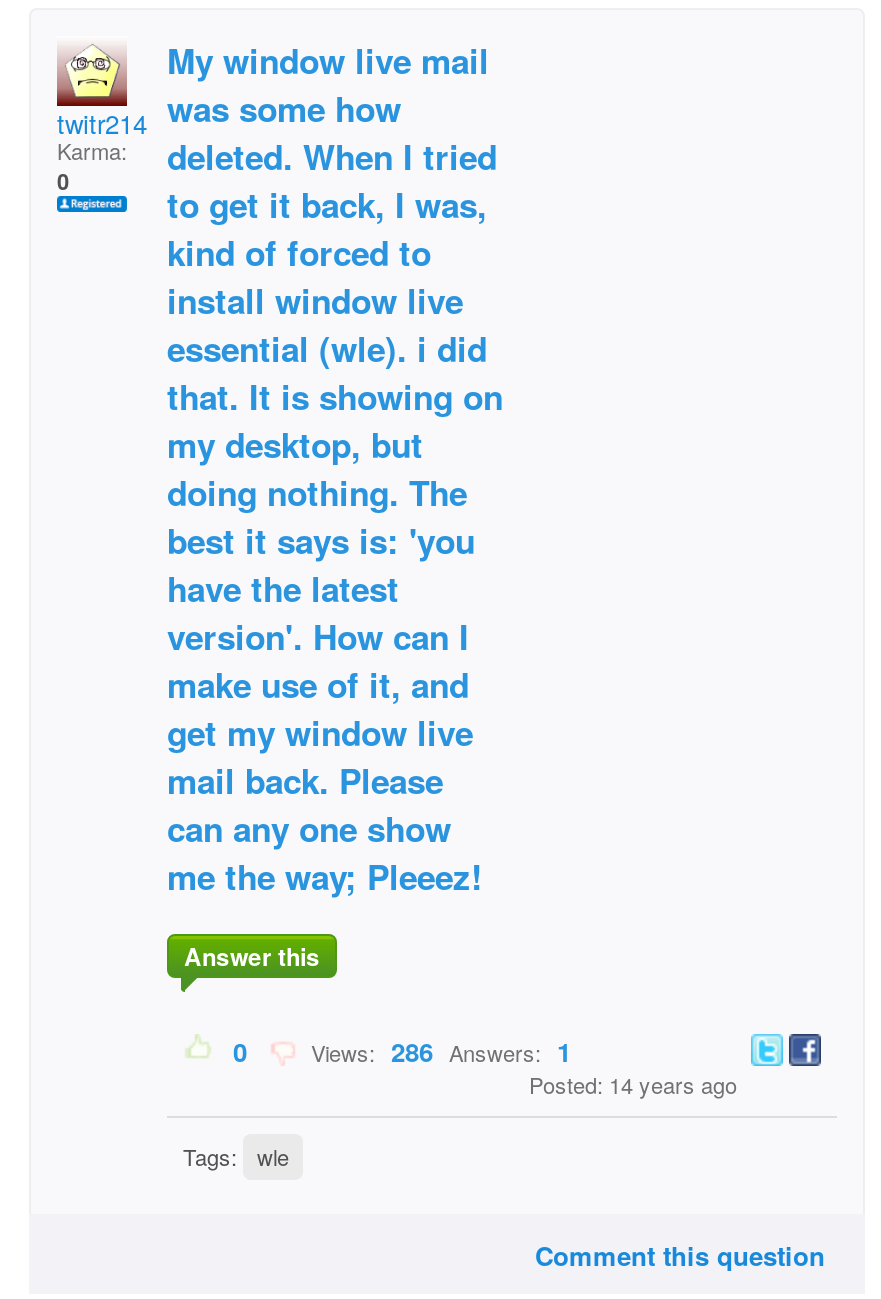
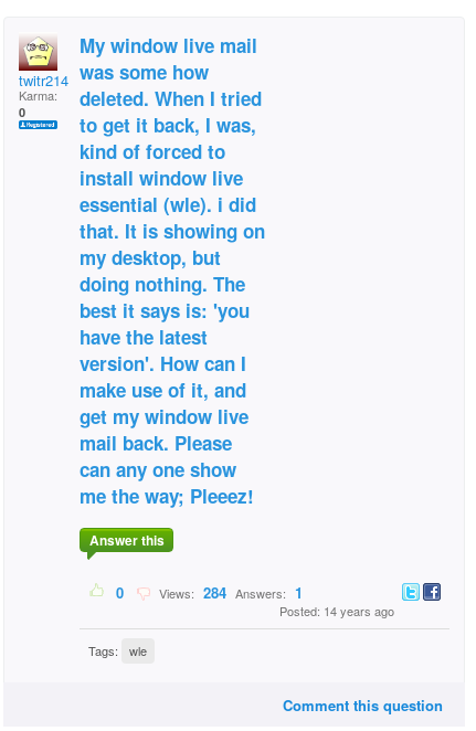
[299,1032,571,1070] Views: 286 Answers: 1 -> [152,582,303,603] Views: 284 Answers: 1

